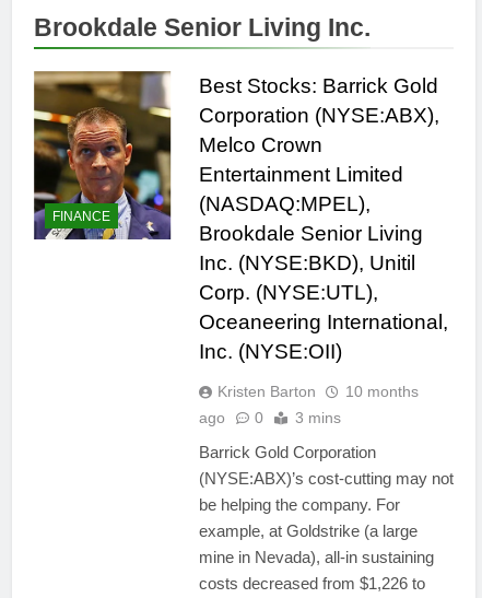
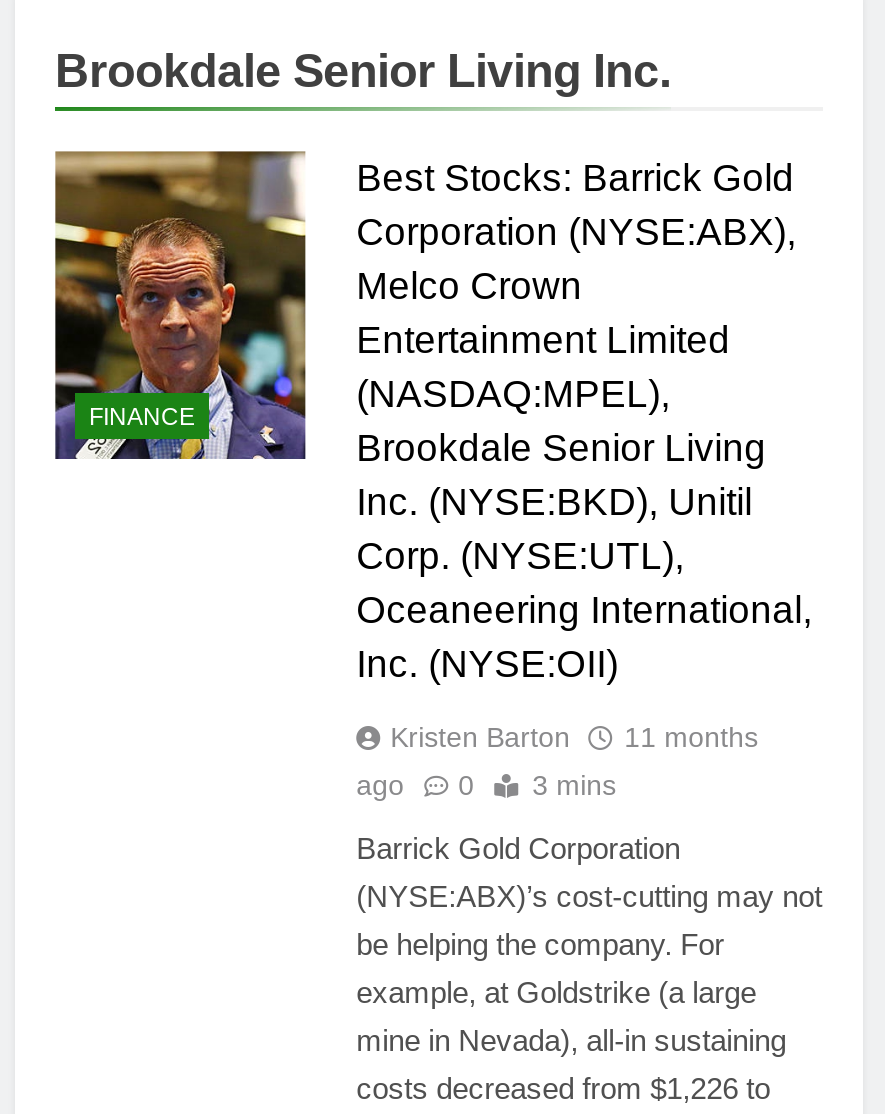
[217,383,418,400] Kristen Barton 10 months -> [390,722,758,754] Kristen Barton 11 months

